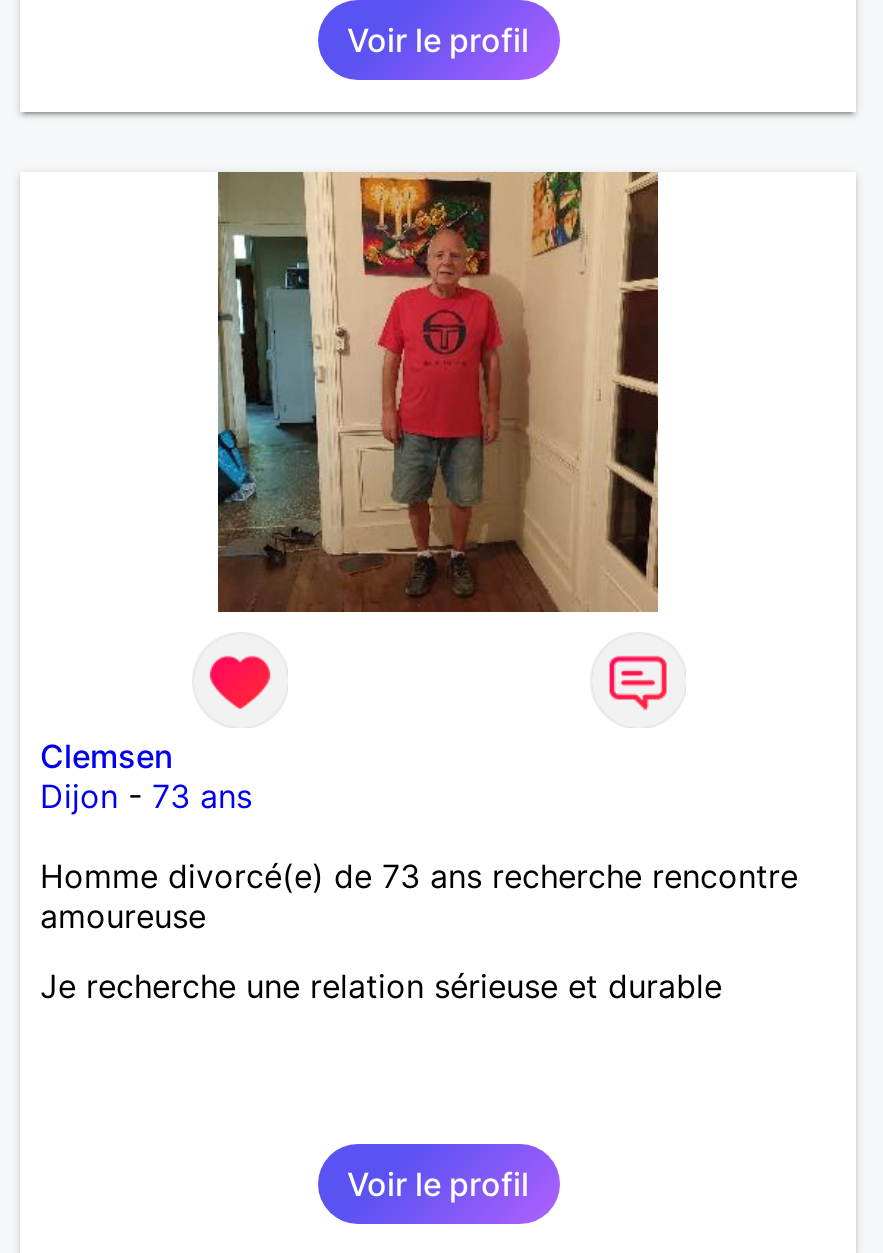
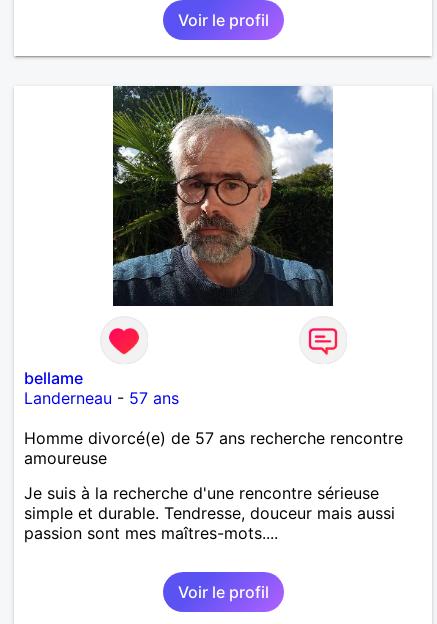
[216,170,660,614] [image] -> [112,85,334,307] [image]
[40,736,252,816] Clemsen | Dijon - 73 ans -> [24,368,179,408] bellame | Landerneau - 57 ans
[40,856,798,896] Homme divorcé(e) de 73 ans recherche rencontre -> [24,428,403,448] Homme divorcé(e) de 57 ans recherche rencontre
[40,966,722,1006] Je recherche une relation sérieuse et durable -> [24,483,395,543] Je suis à la recherche d'une rencontre sérieuse | simple et durable. Tendresse, douceur mais aussi | passion sont mes maîtres-mots....

